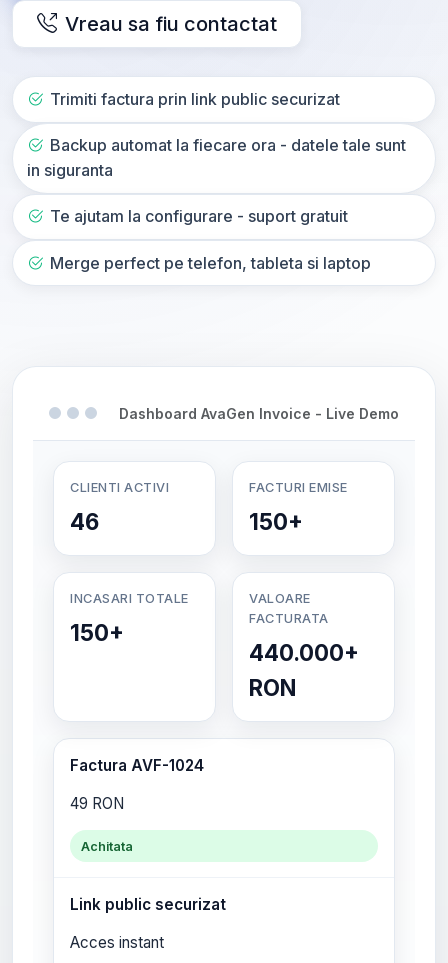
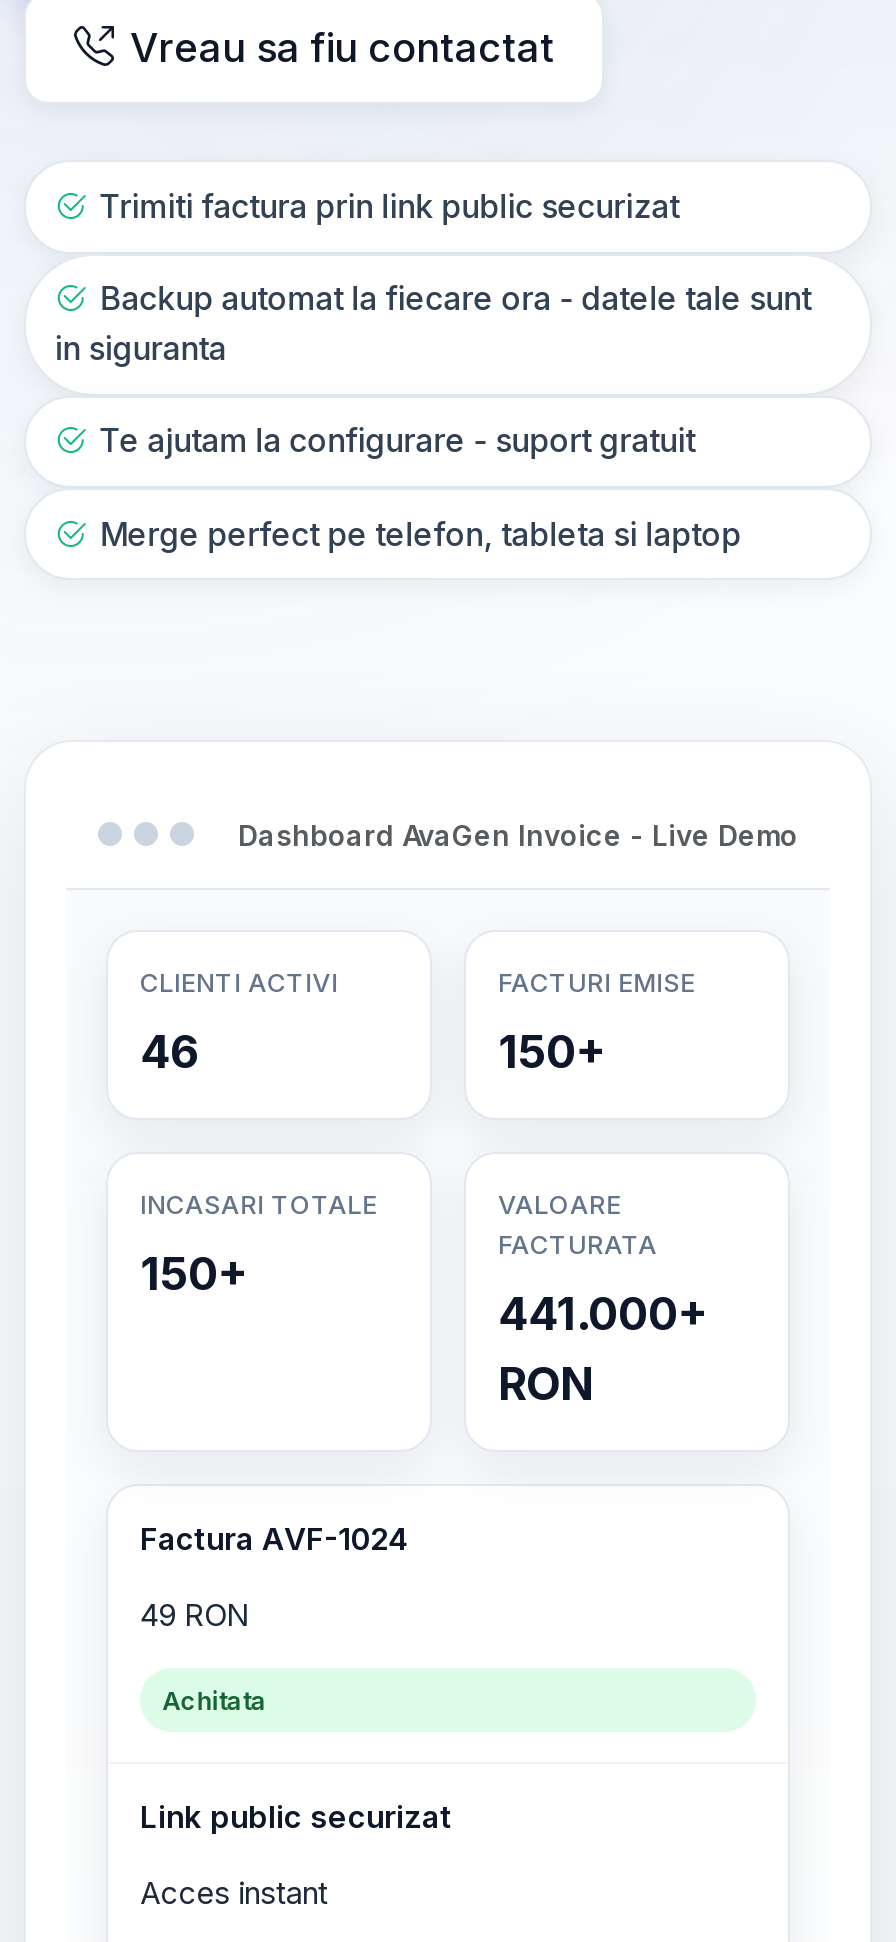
[249,639,359,666] 440.000+ -> [498,1286,708,1340] 441.000+

